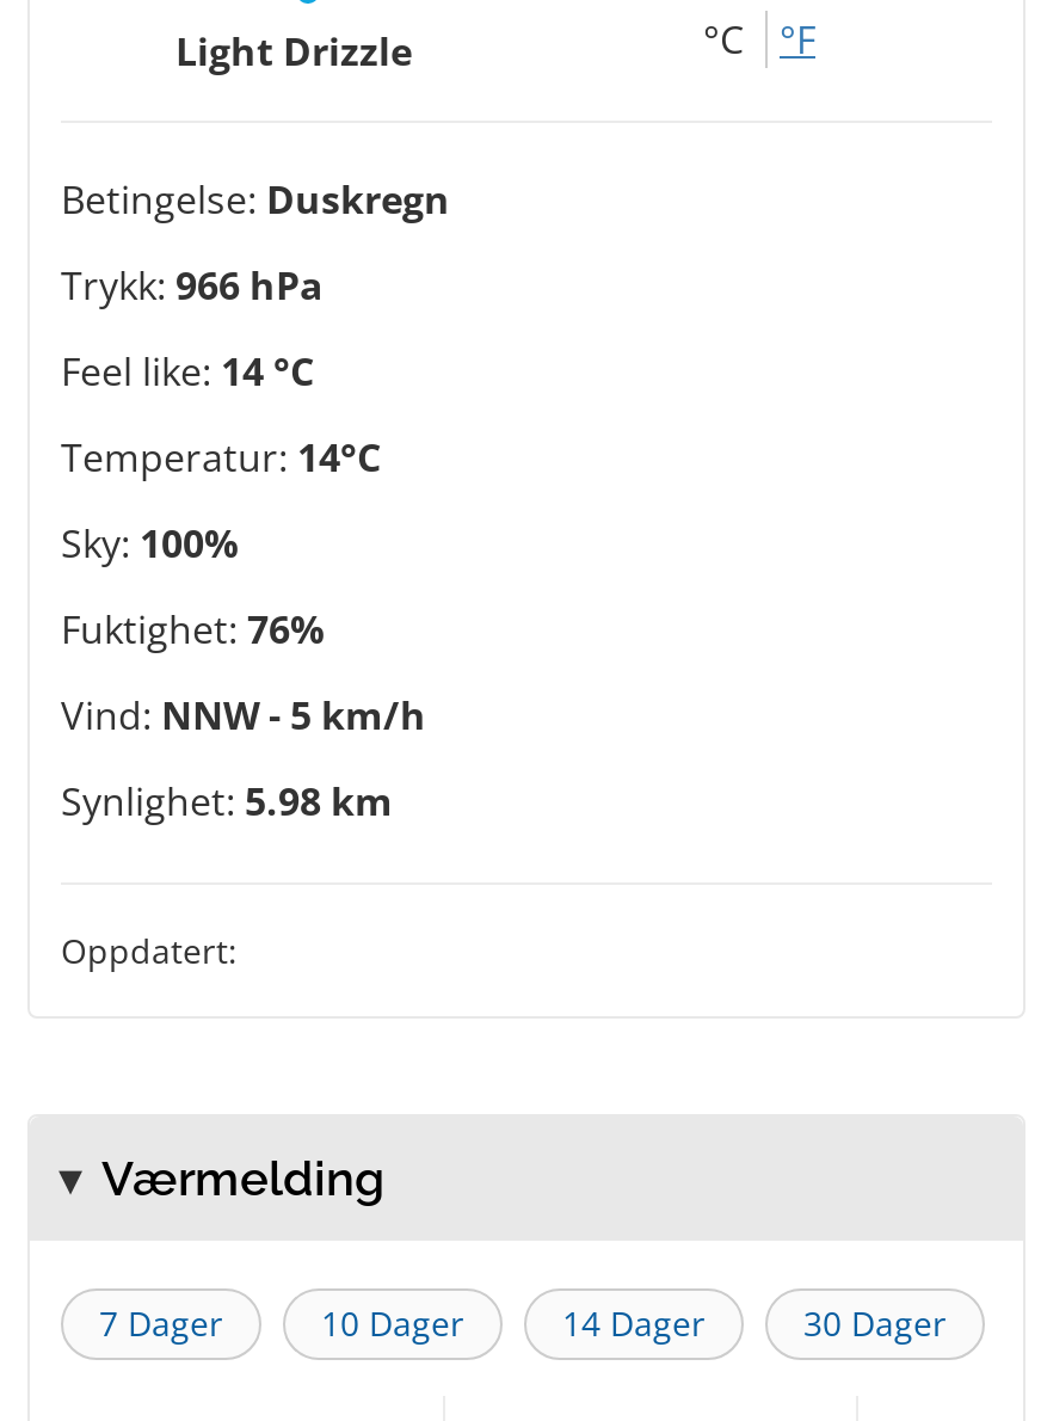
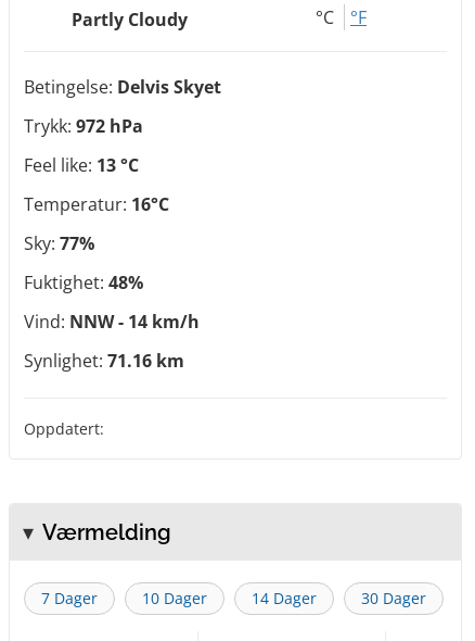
[175,24,412,77] Light Drizzle -> [72,7,188,31] Partly Cloudy
[61,172,450,225] Betingelse: Duskregn -> [24,75,221,99] Betingelse: Delvis Skyet
[61,258,324,311] Trykk: 966 hPa -> [24,114,143,138] Trykk: 972 hPa
[61,344,314,397] Feel like: 14 °C -> [24,153,139,177] Feel like: 13 °C
[61,430,381,483] Temperatur: 14°C -> [24,192,169,216] Temperatur: 16°C
[61,516,238,569] Sky: 100% -> [24,231,94,255] Sky: 77%
[61,602,324,655] Fuktighet: 76% -> [24,270,143,294] Fuktighet: 48%
[61,688,426,741] Vind: NNW - 5 km/h -> [24,309,200,333] Vind: NNW - 14 km/h
[61,774,393,827] Synlighet: 5.98 km -> [24,348,184,372] Synlighet: 71.16 km

